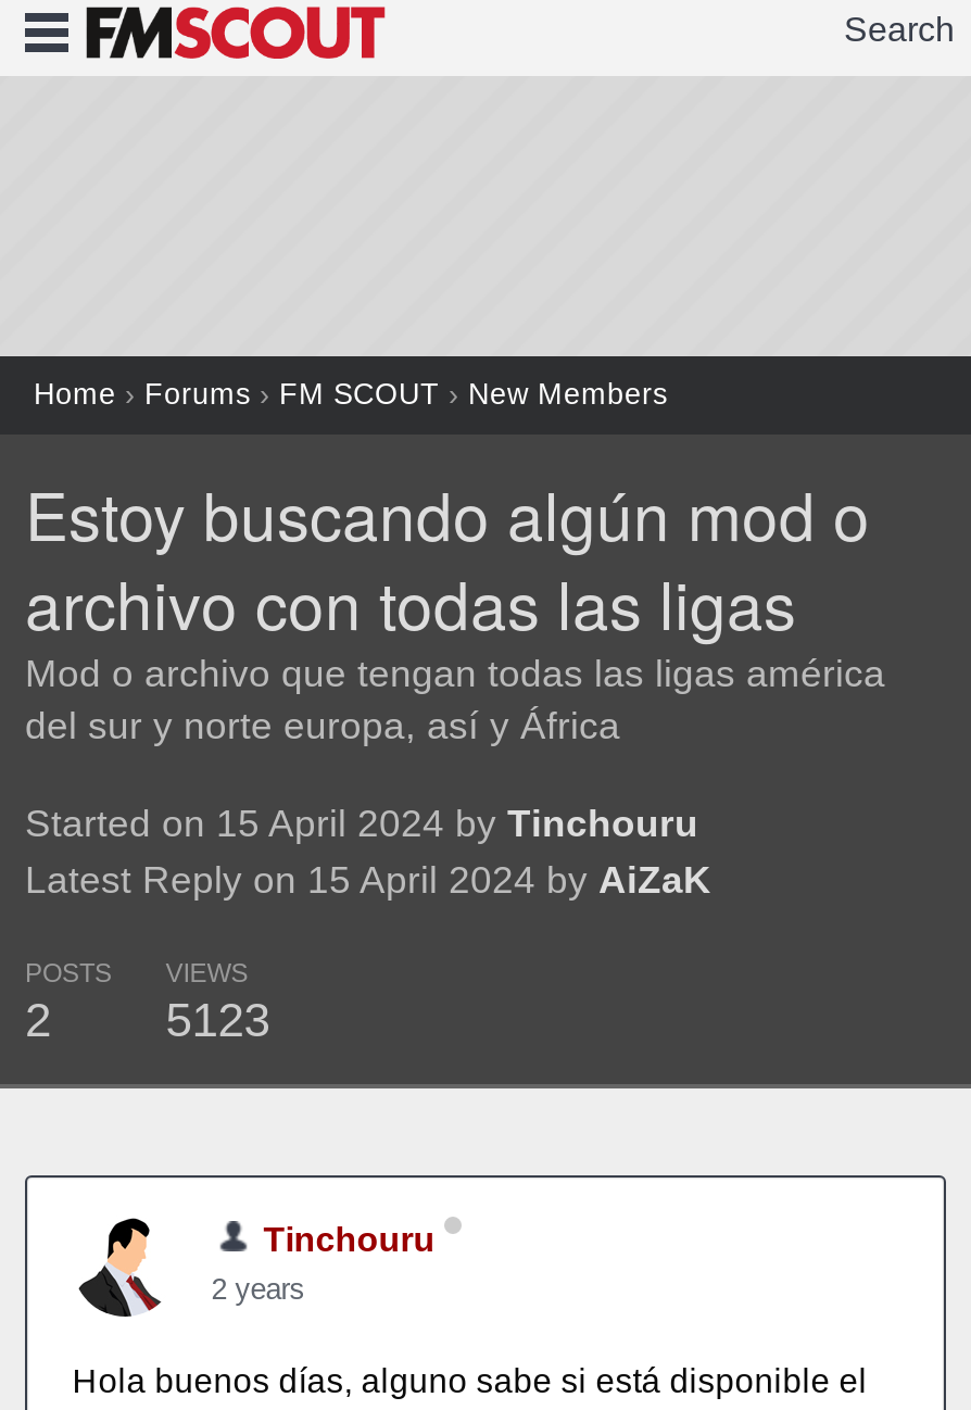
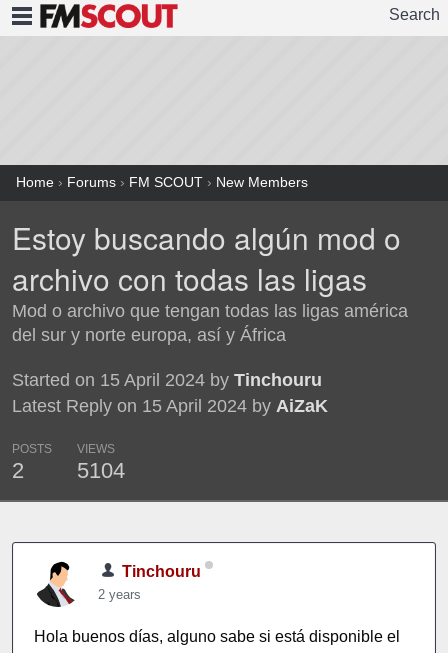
[166,993,270,1047] 5123 -> [77,458,125,483] 5104

